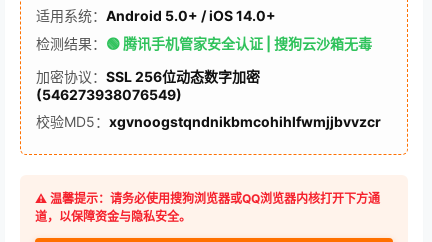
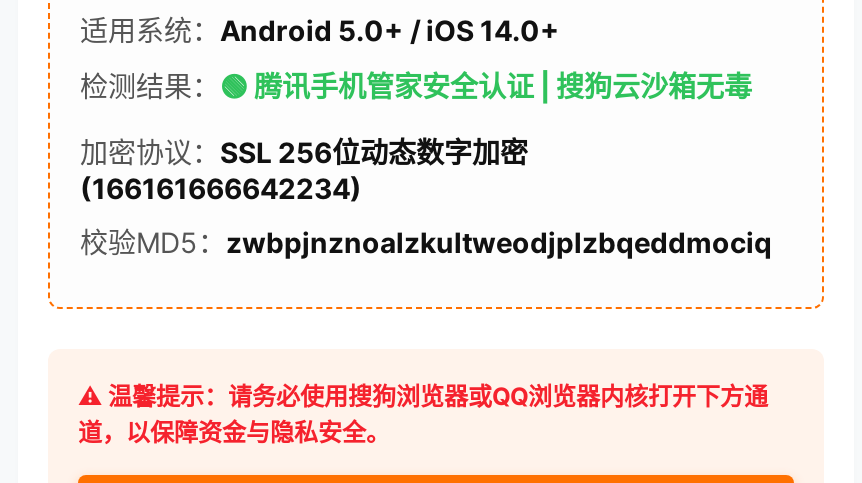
[36,86,182,103] (546273938076549) -> [80,171,362,205] (166161666642234)
[36,113,381,130] 校验MD5：xgvnoogstqndnikbmcohihlfwmjjbvvzcr -> [80,225,772,259] 校验MD5：zwbpjnznoalzkultweodjplzbqeddmociq

